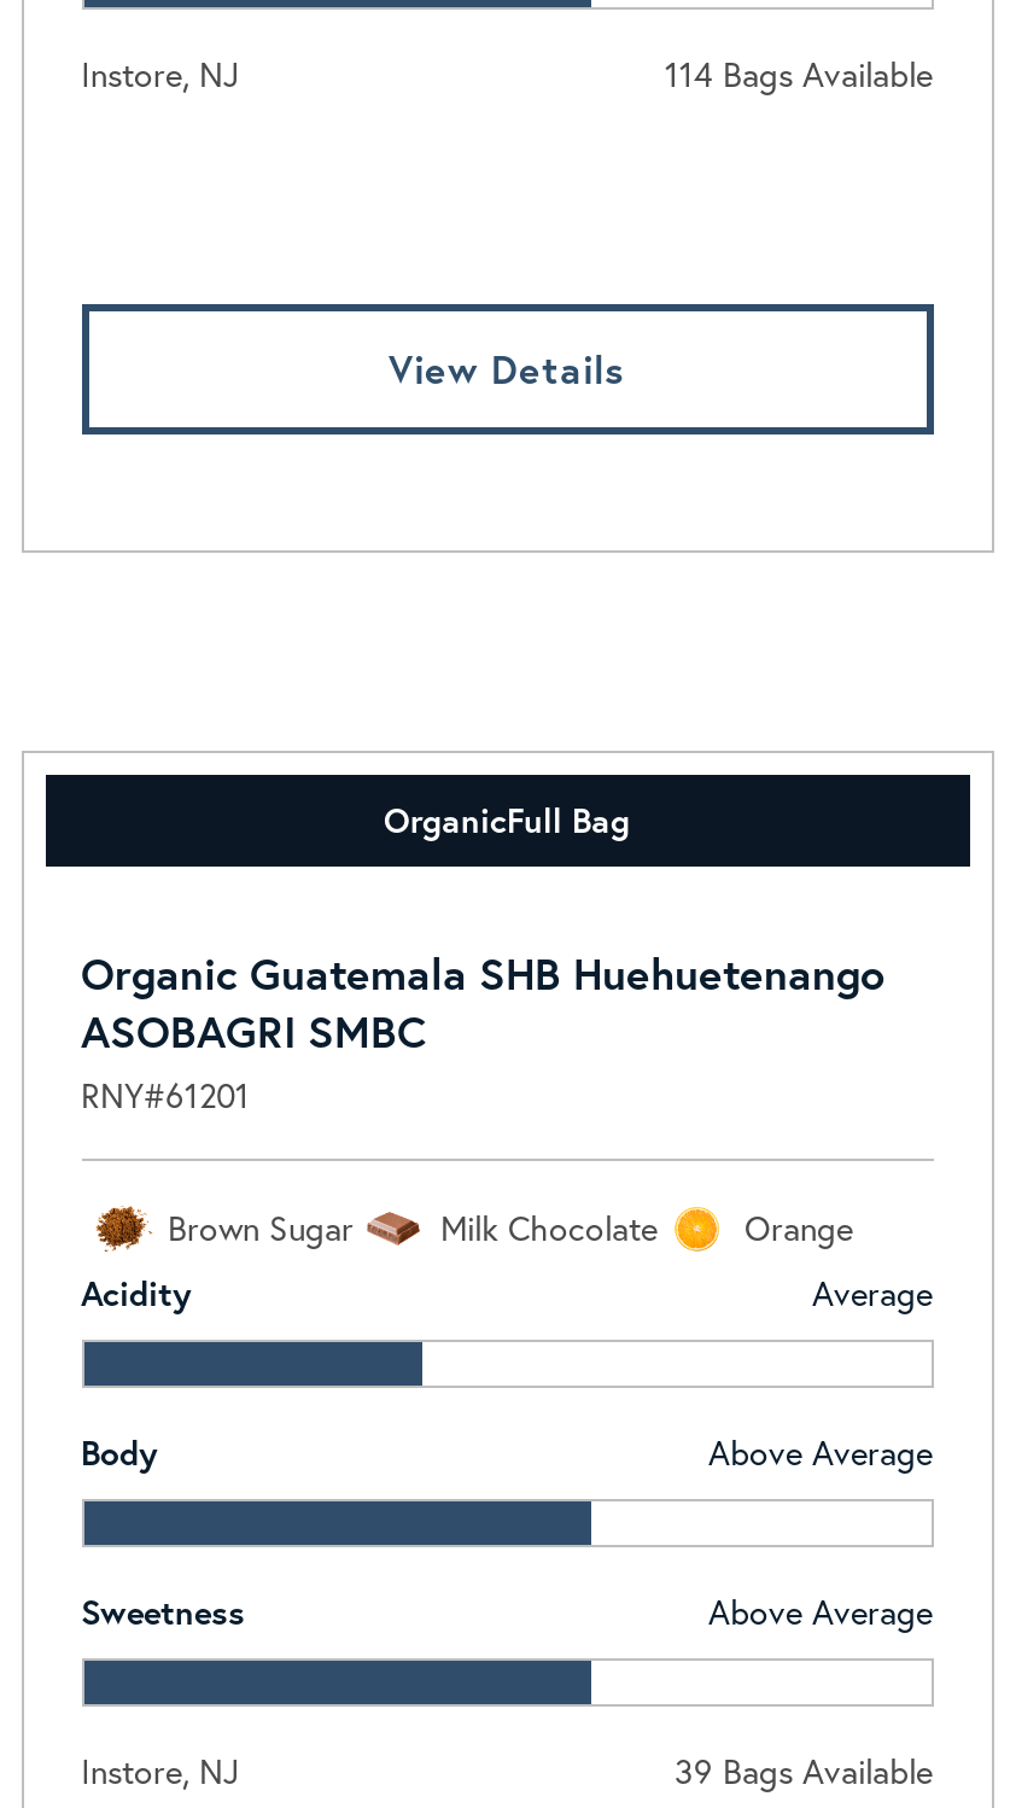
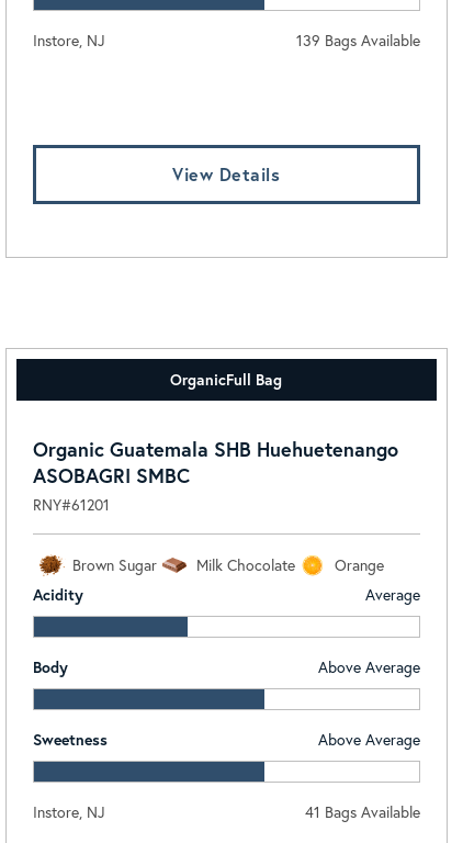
[665,50,933,96] 114 Bags Available -> [296,29,420,50] 139 Bags Available
[675,1747,933,1793] 39 Bags Available -> [304,801,420,822] 41 Bags Available

